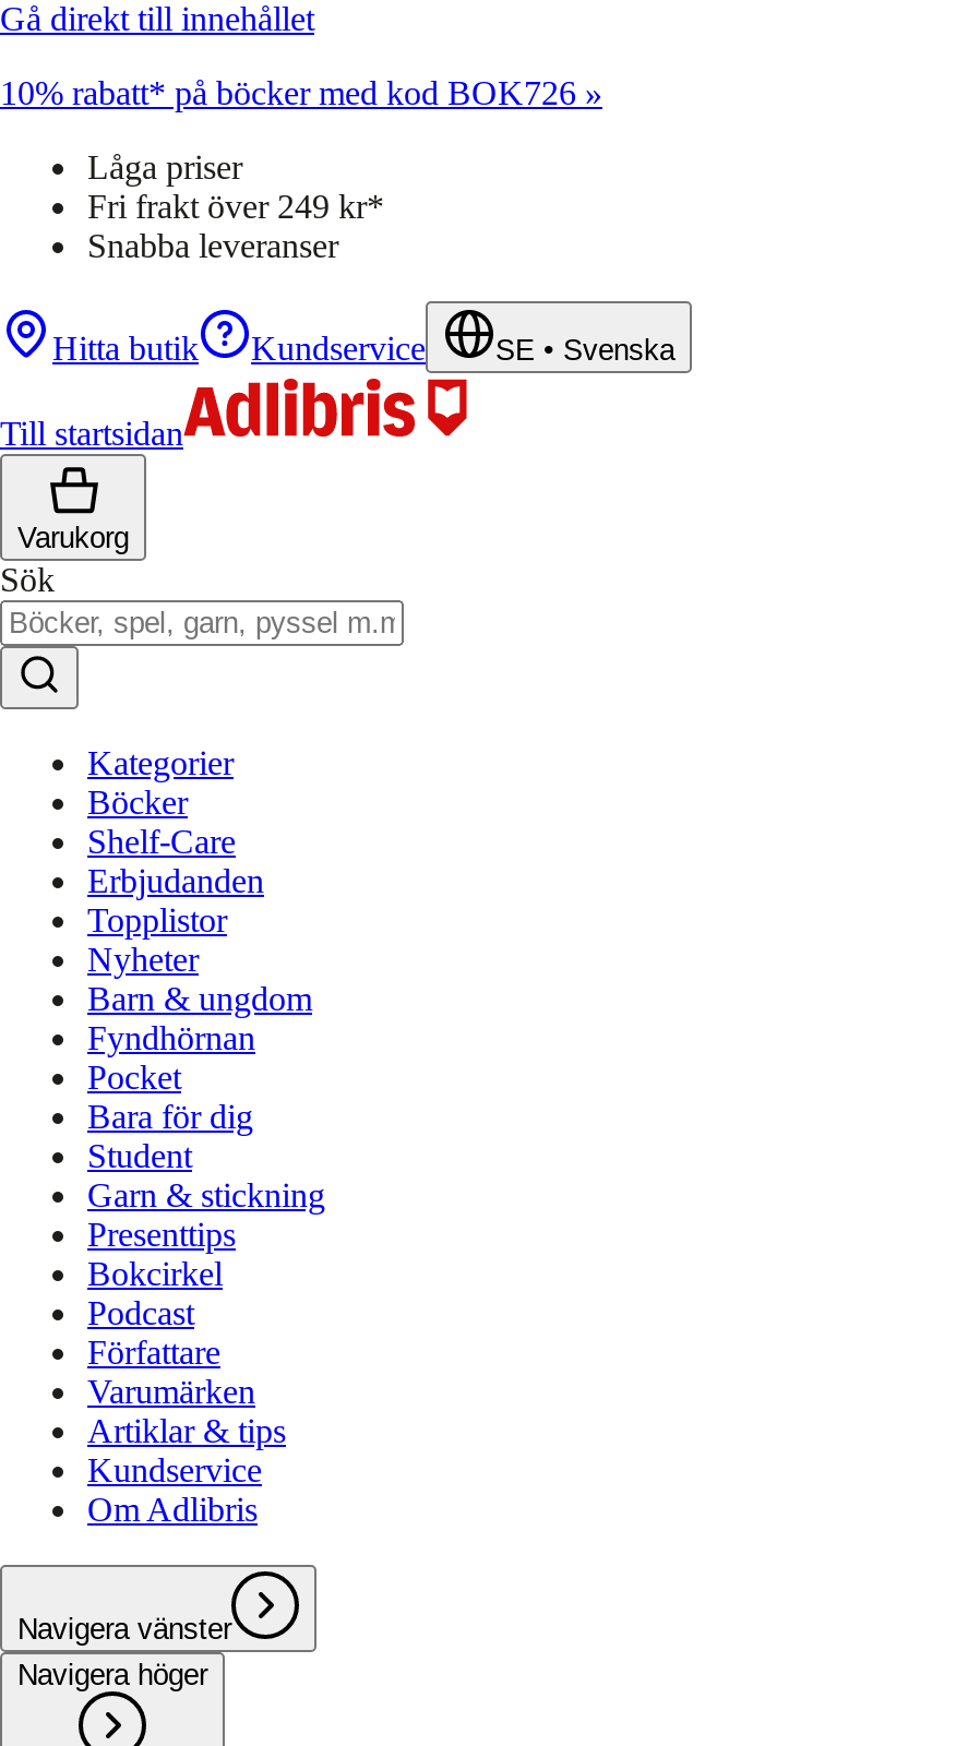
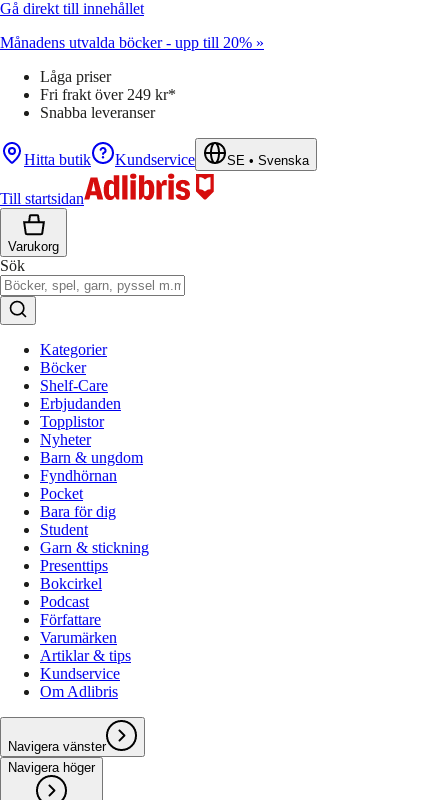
[0,74,602,111] 10% rabatt* på böcker med kod BOK726 » -> [0,34,264,51] Månadens utvalda böcker - upp till 20% »

